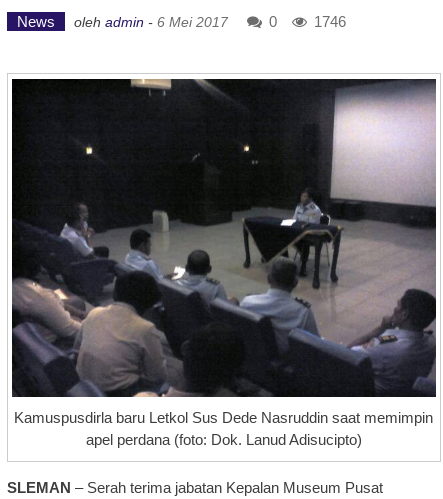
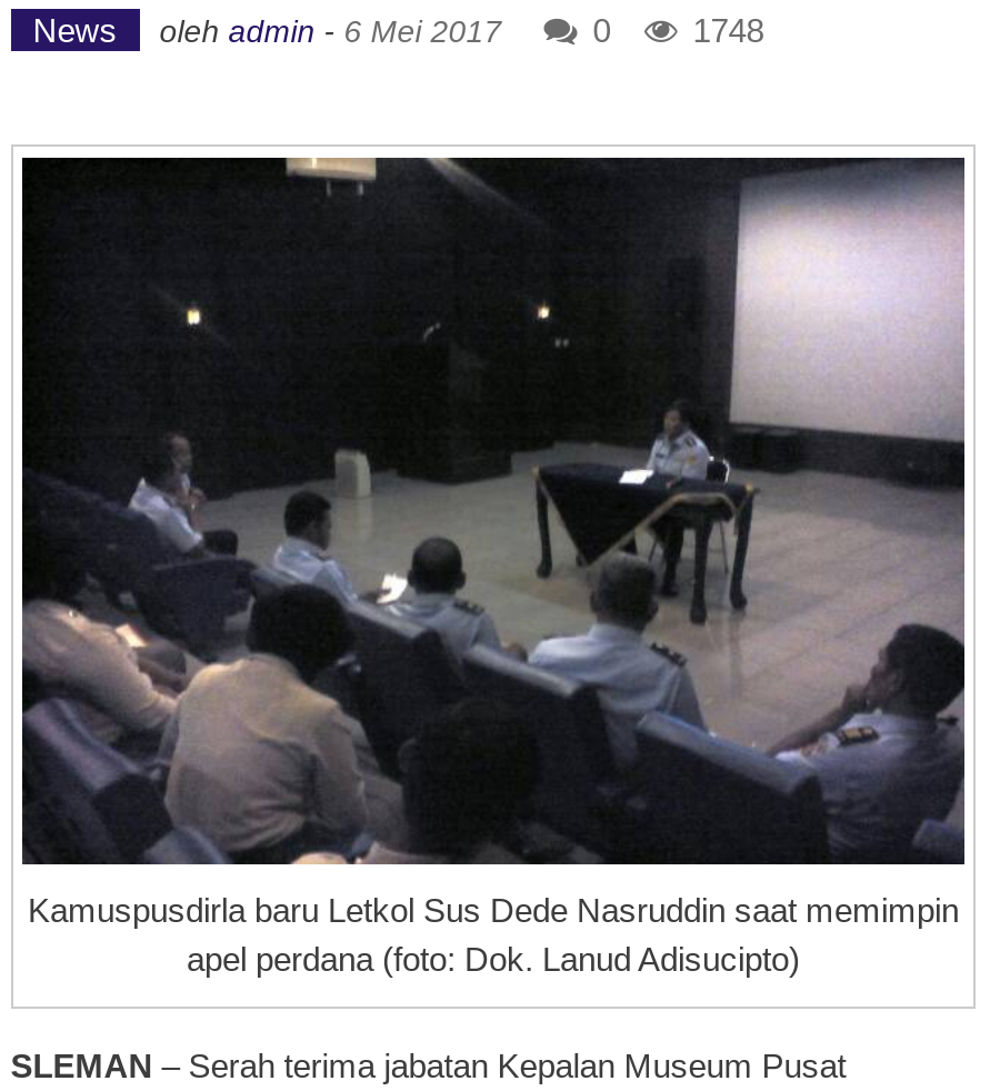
[314,13,346,30] 1746 -> [693,11,764,49] 1748

